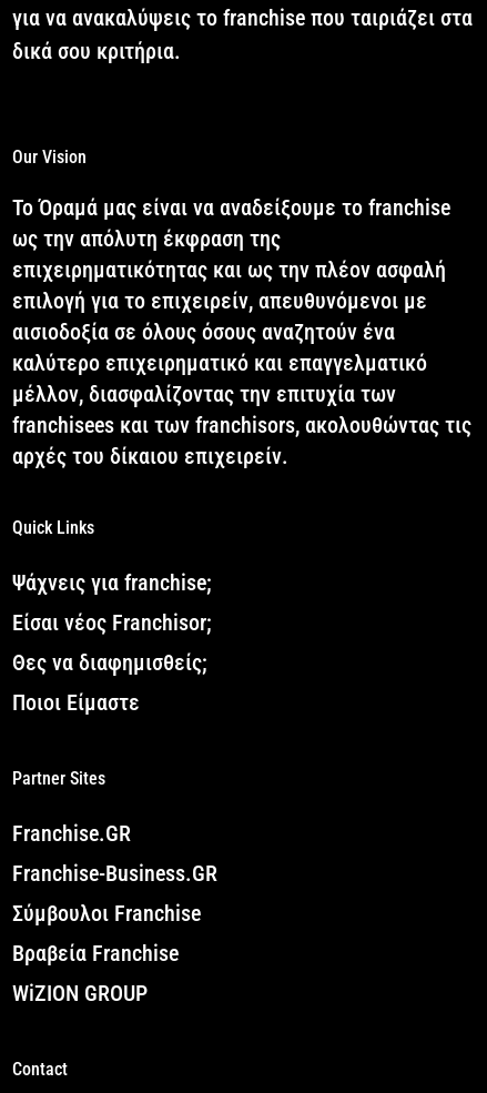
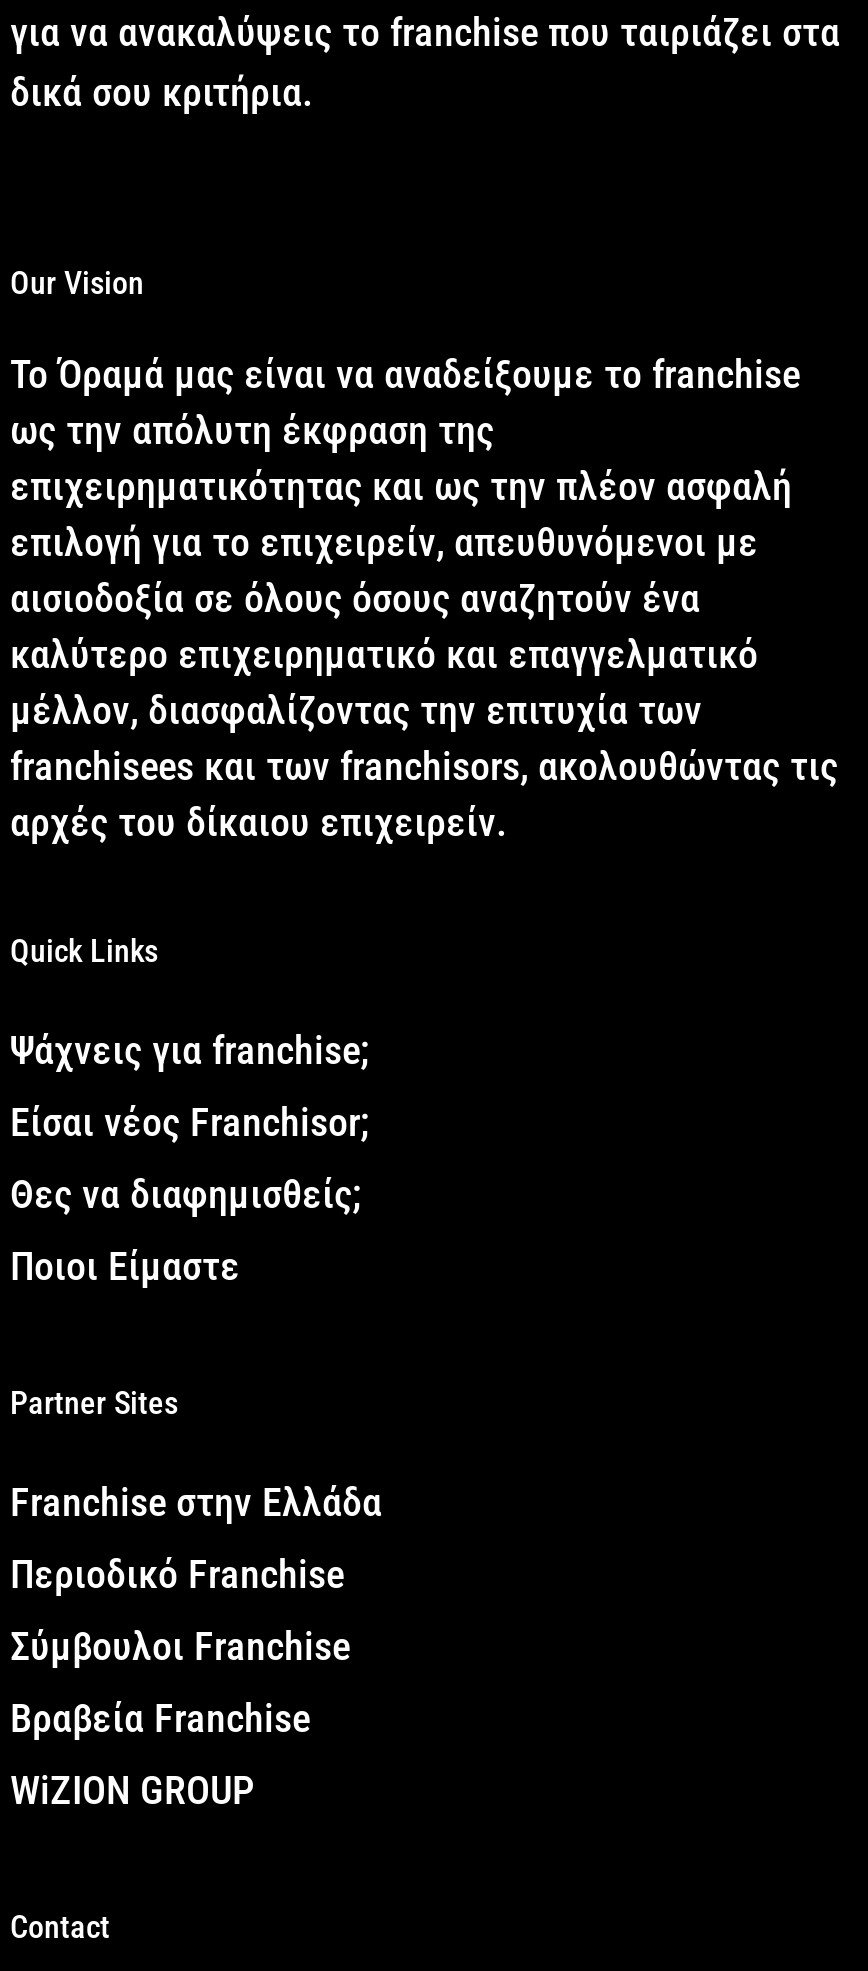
[12,820,131,847] Franchise.GR -> [10,1478,382,1526] Franchise στην Ελλάδα
[12,860,217,887] Franchise-Business.GR -> [10,1550,344,1598] Περιοδικό Franchise

